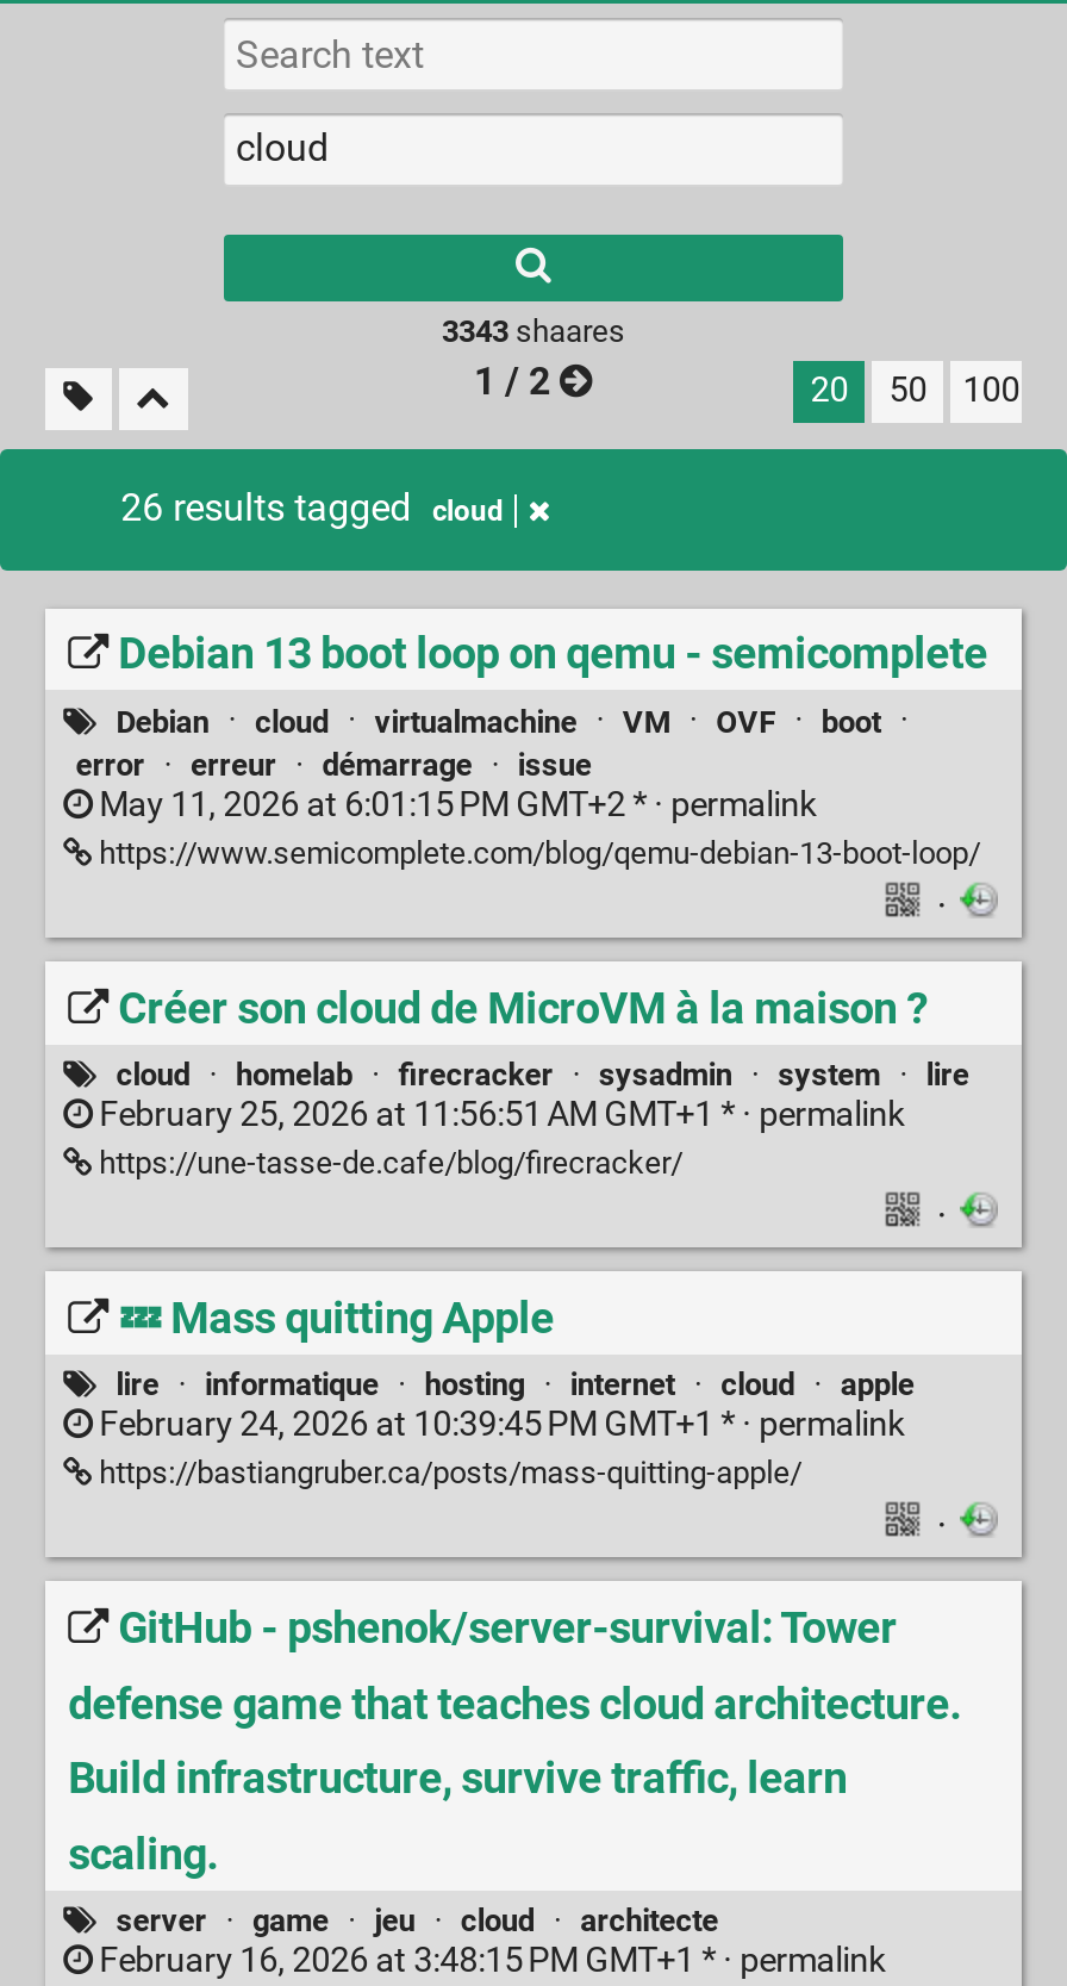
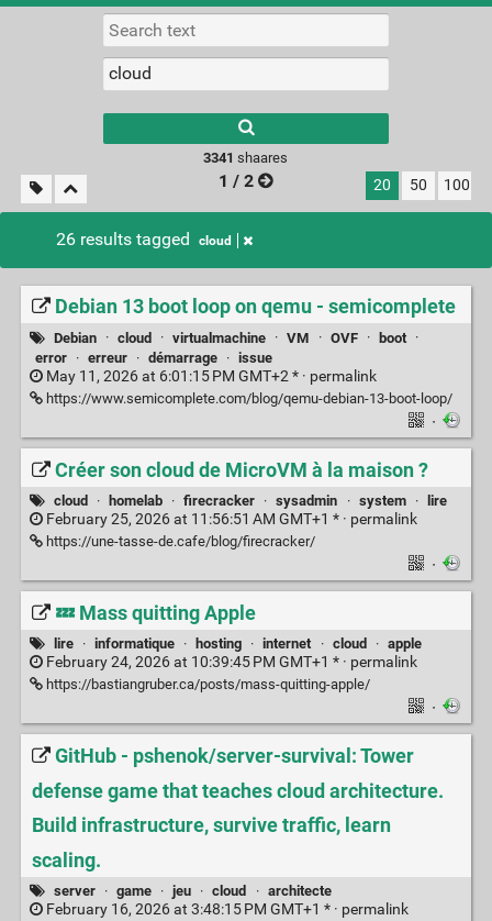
[442,313,625,349] 3343 shaares -> [204,149,288,166] 3341 shaares

